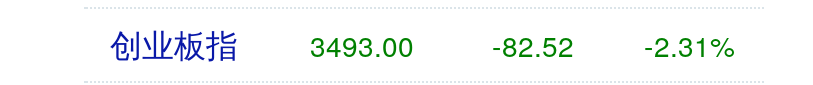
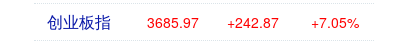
[310,26,414,66] 3493.00 -> [147,12,199,32] 3685.97
[492,26,574,66] -82.52 -> [227,12,279,32] +242.87
[644,26,734,66] -2.31% -> [311,12,359,32] +7.05%

